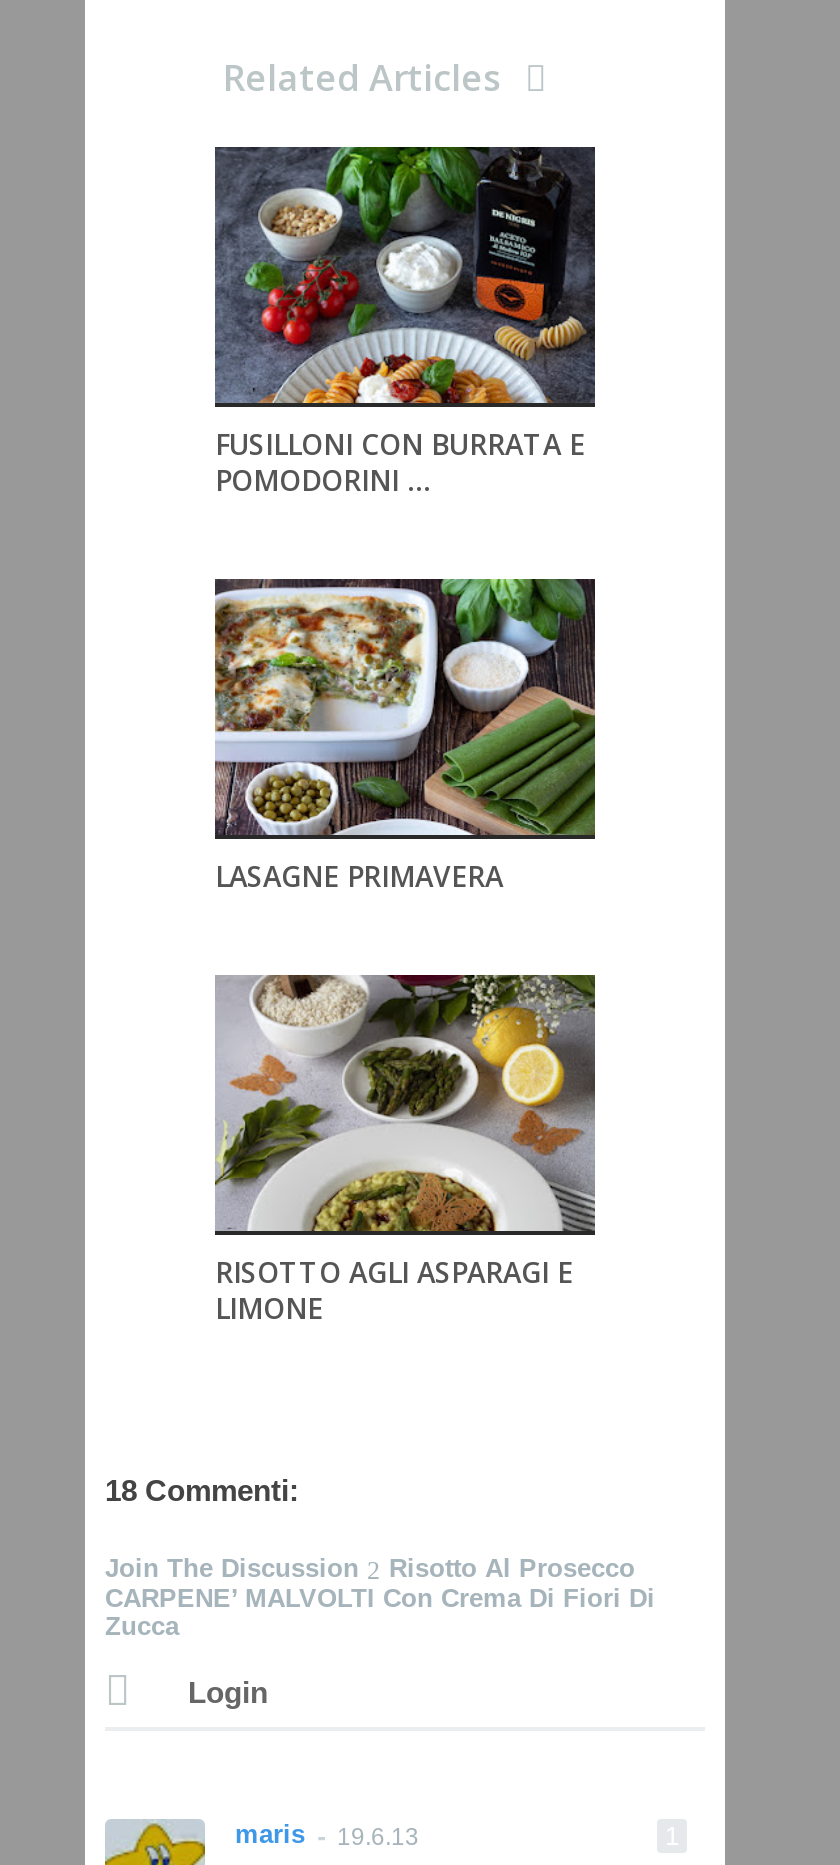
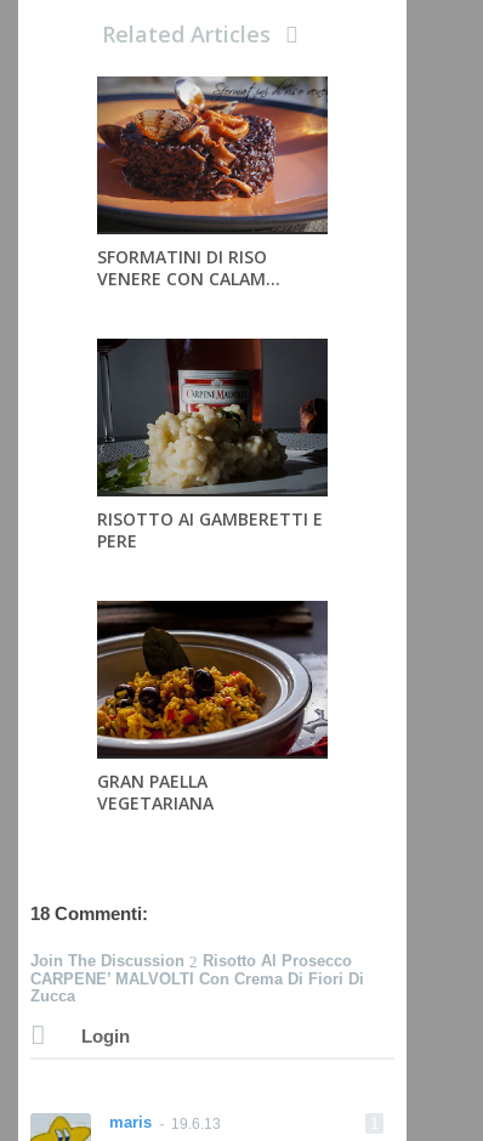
[215,145,597,499] [image] | FUSILLONI CON BURRATA E | POMODORINI ... -> [96,75,329,290] [image] | SFORMATINI DI RISO | VENERE CON CALAM...
[213,577,595,895] [image] | LASAGNE PRIMAVERA -> [96,337,328,553] [image] | RISOTTO AI GAMBERETTI E | PERE
[215,973,595,1327] [image] | RISOTTO AGLI ASPARAGI E | LIMONE -> [96,600,328,815] [image] | GRAN PAELLA | VEGETARIANA

